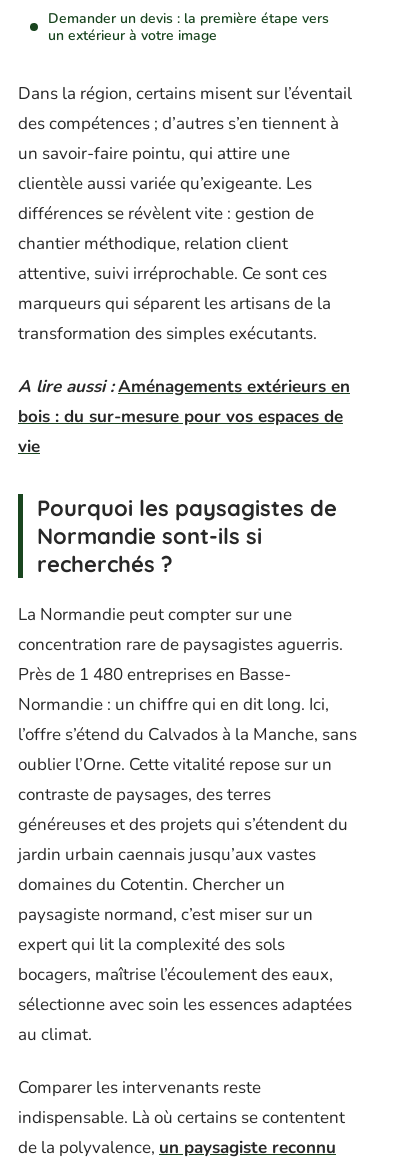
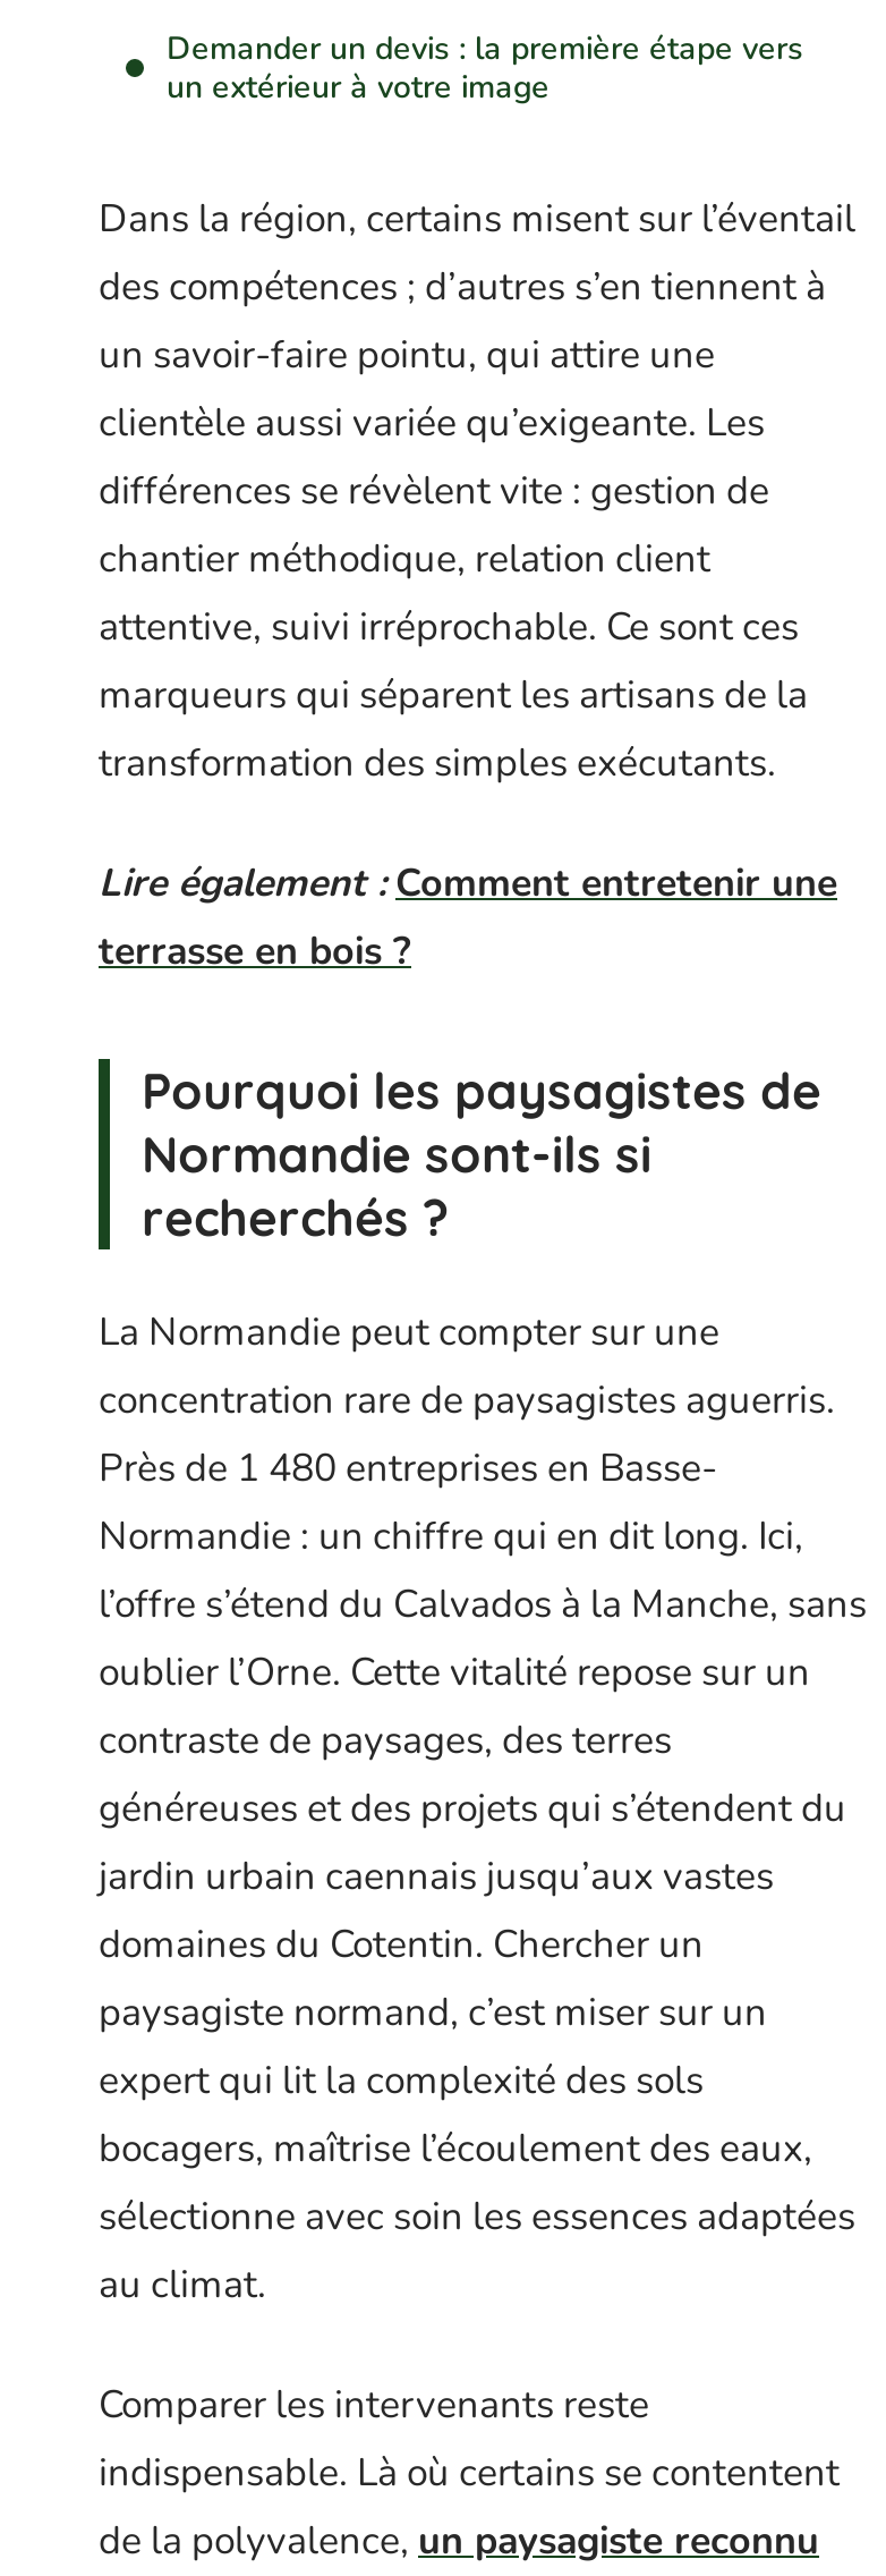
[18,374,350,457] A lire aussi : Aménagements extérieurs en | bois : du sur-mesure pour vos espaces de | vie -> [99,856,837,976] Lire également : Comment entretenir une | terrasse en bois ?

